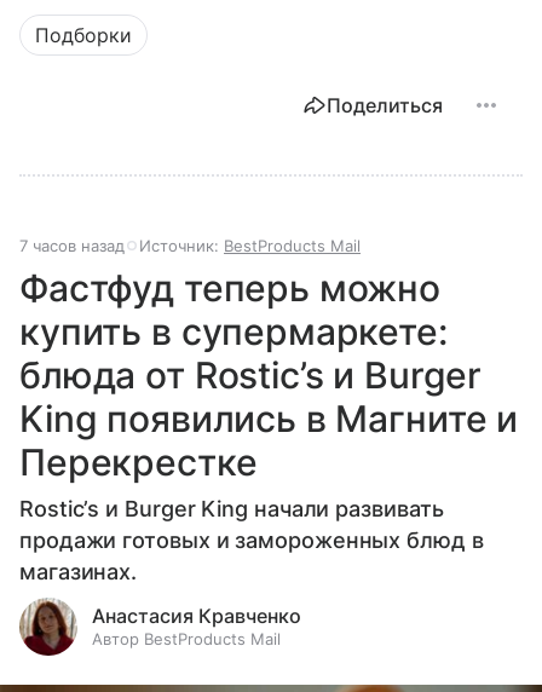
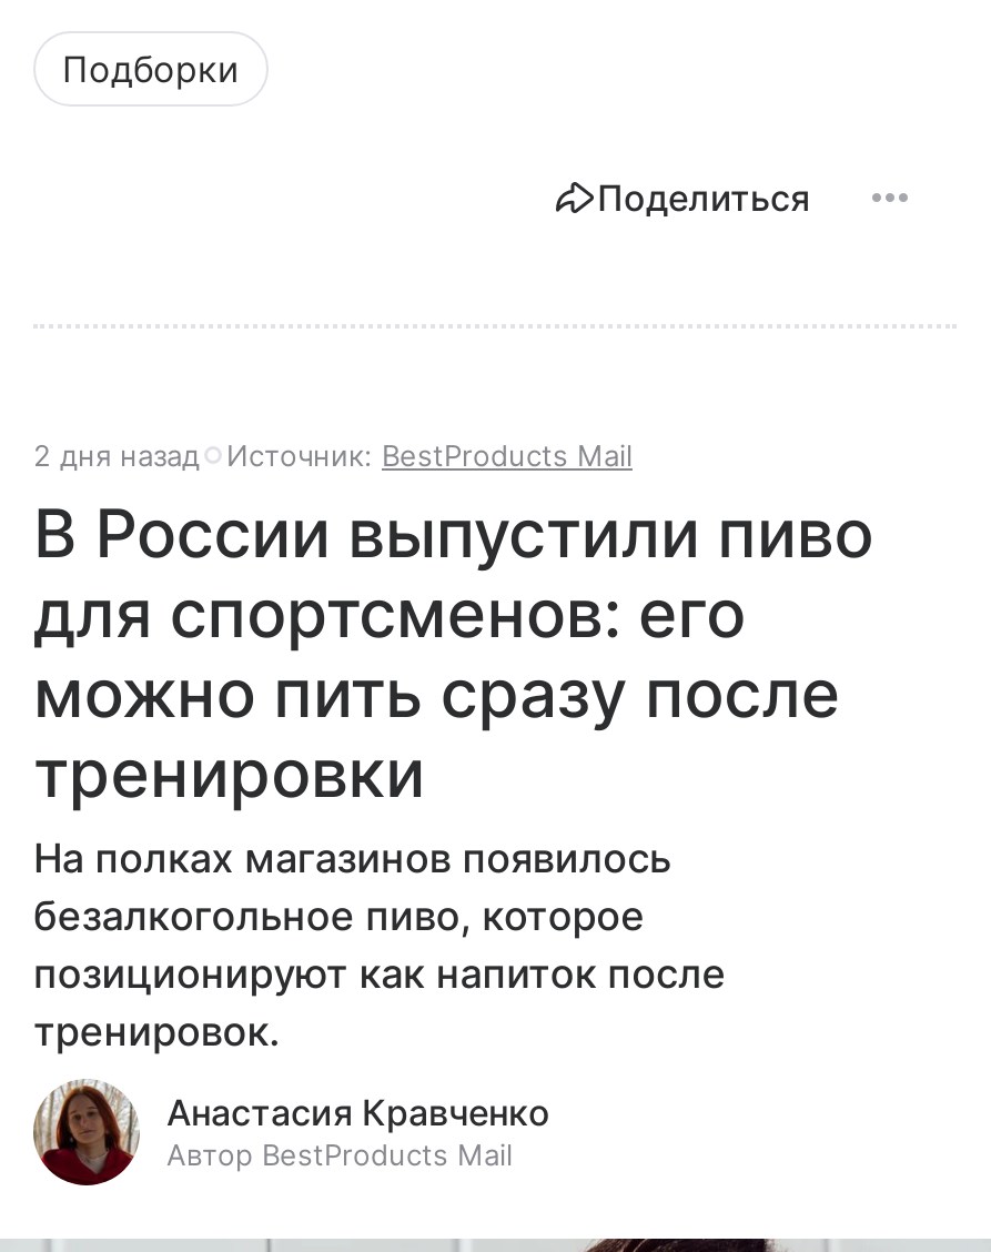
[19,237,361,256] 7 часов назад Источник: BestProducts Mail -> [33,438,633,474] 2 дня назад Источник: BestProducts Mail
[19,267,518,585] Фастфуд теперь можно | купить в супермаркете: | блюда от Rostic’s и Burger | King появились в Магните и | Перекрестке | Rostic’s и Burger King начали развивать | продажи готовых и замороженных блюд в | магазинах. -> [33,494,874,1056] В России выпустили пиво | для спортсменов: его | можно пить сразу после | тренировки | На полках магазинов появилось | безалкогольное пиво, которое | позиционируют как напиток после | тренировок.

